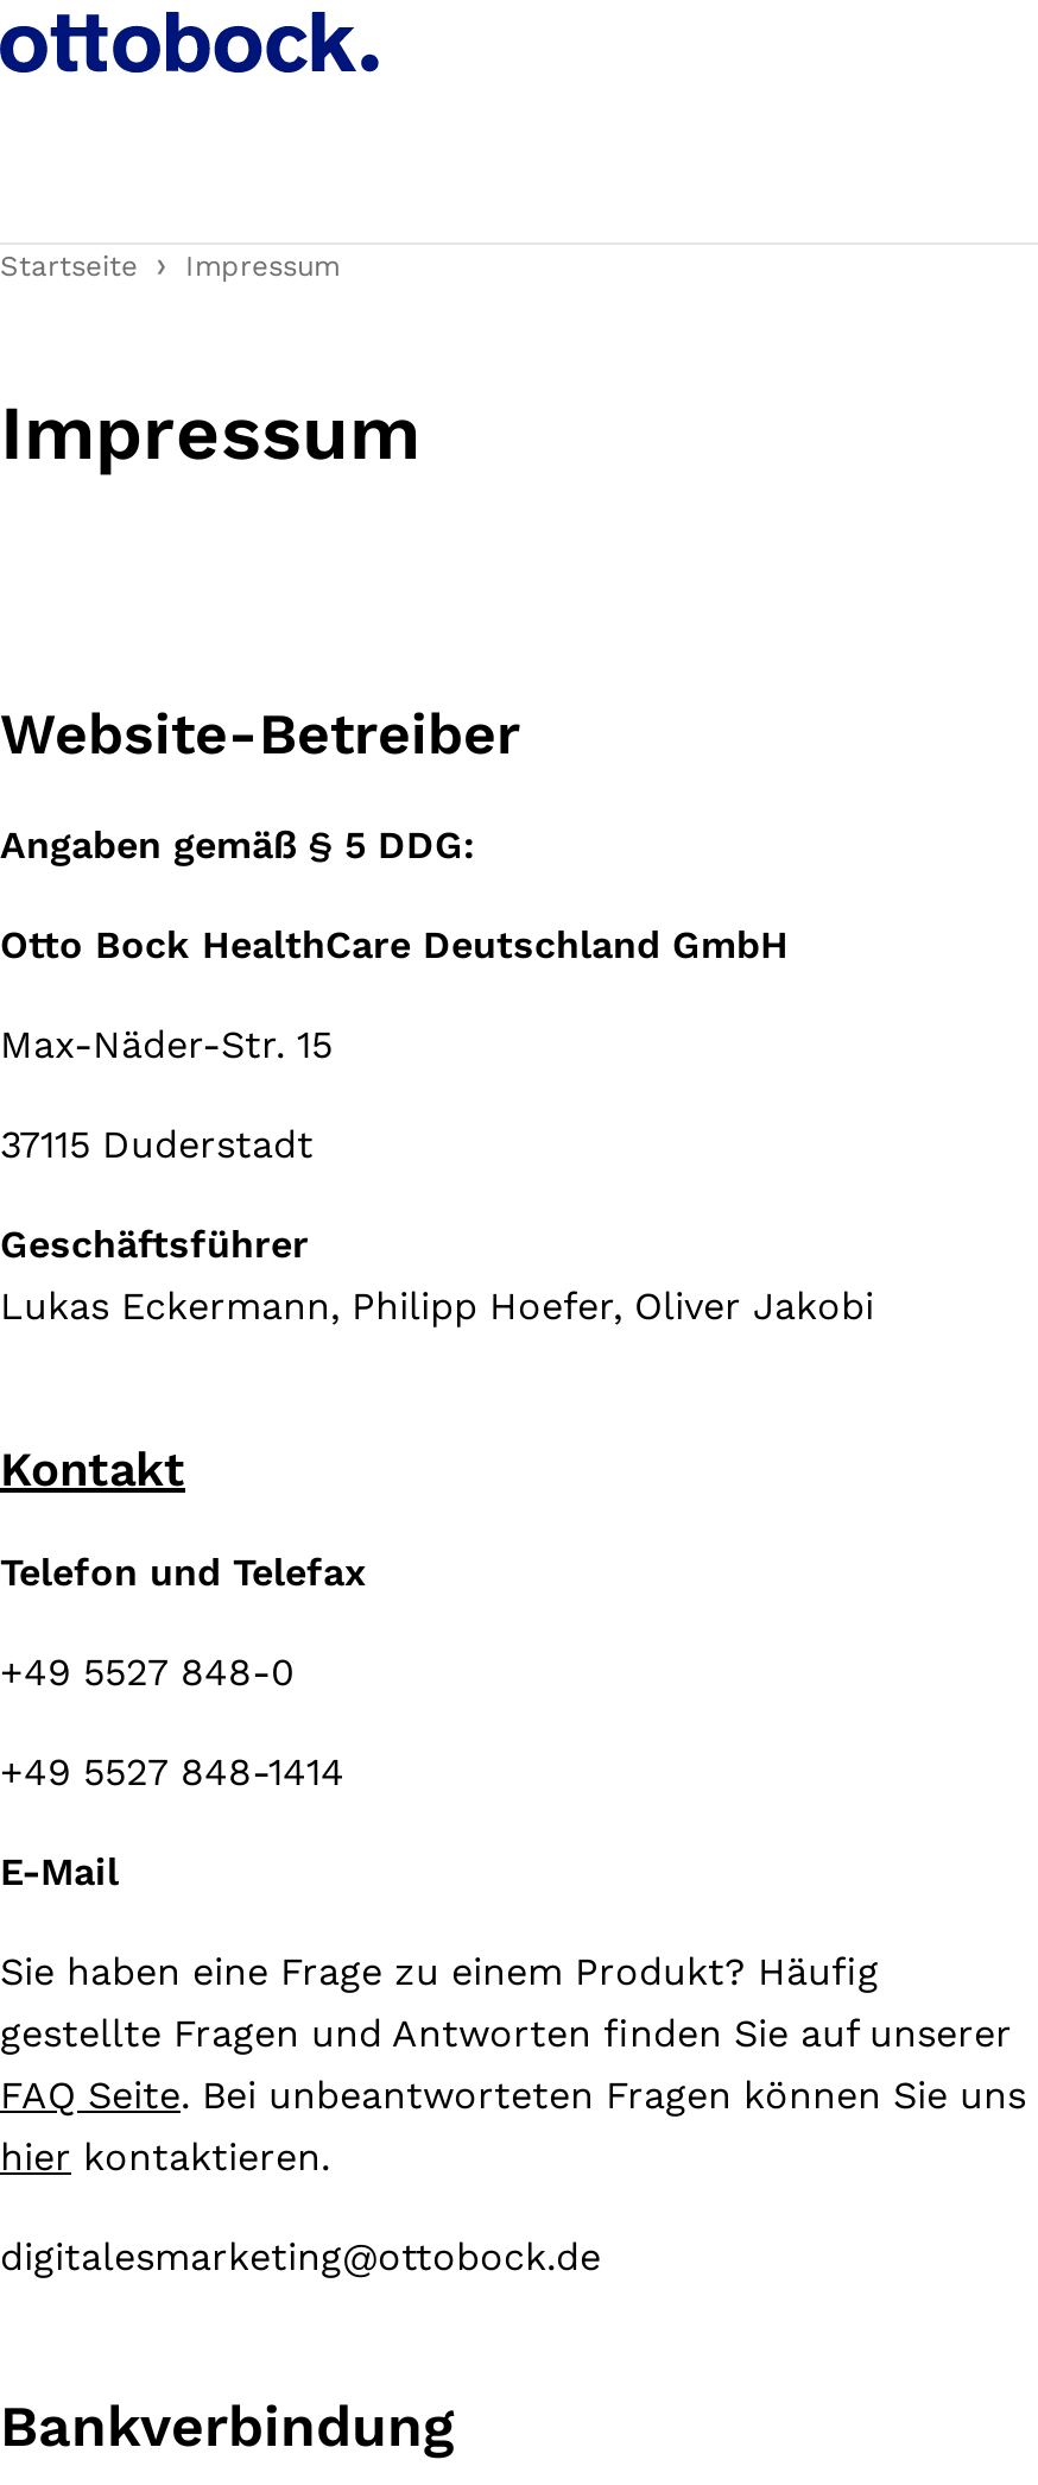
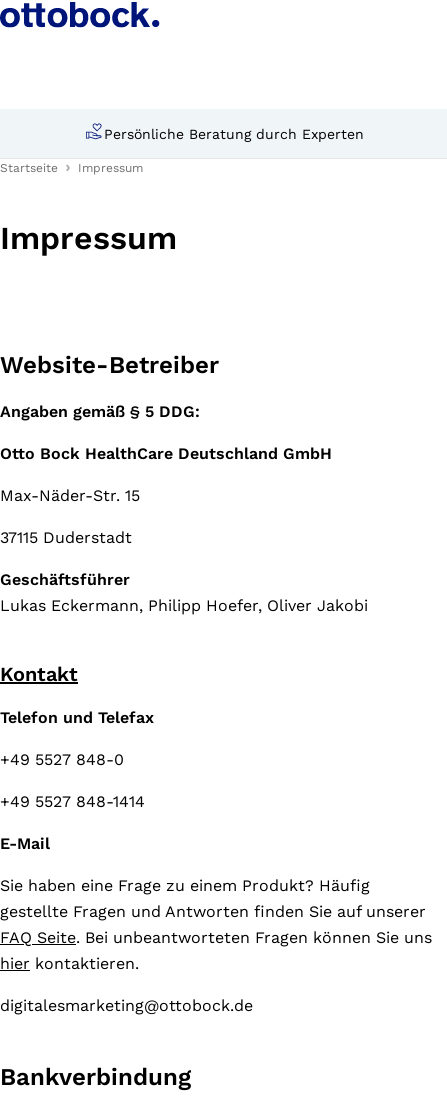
none -> [104,125,364,141] Persönliche Beratung durch Experten

